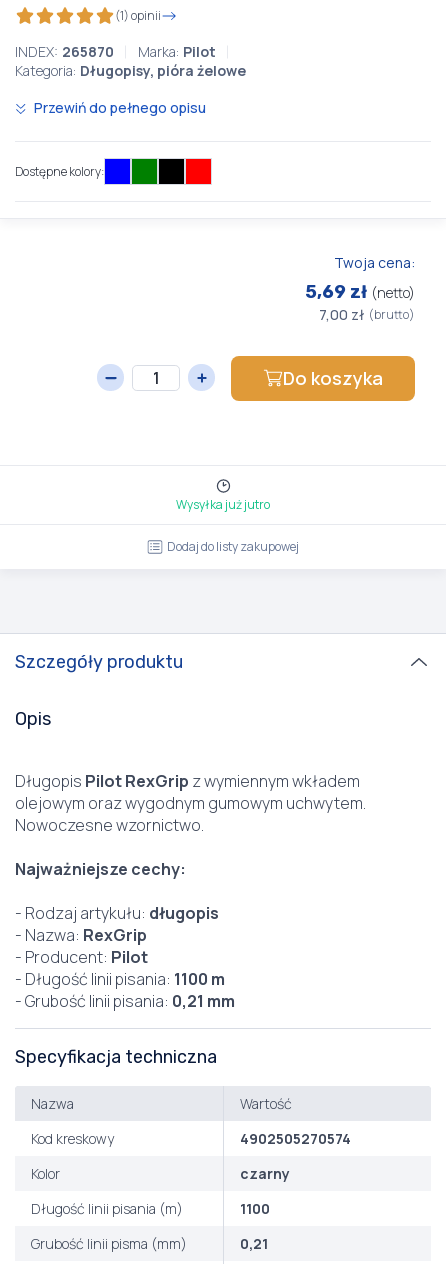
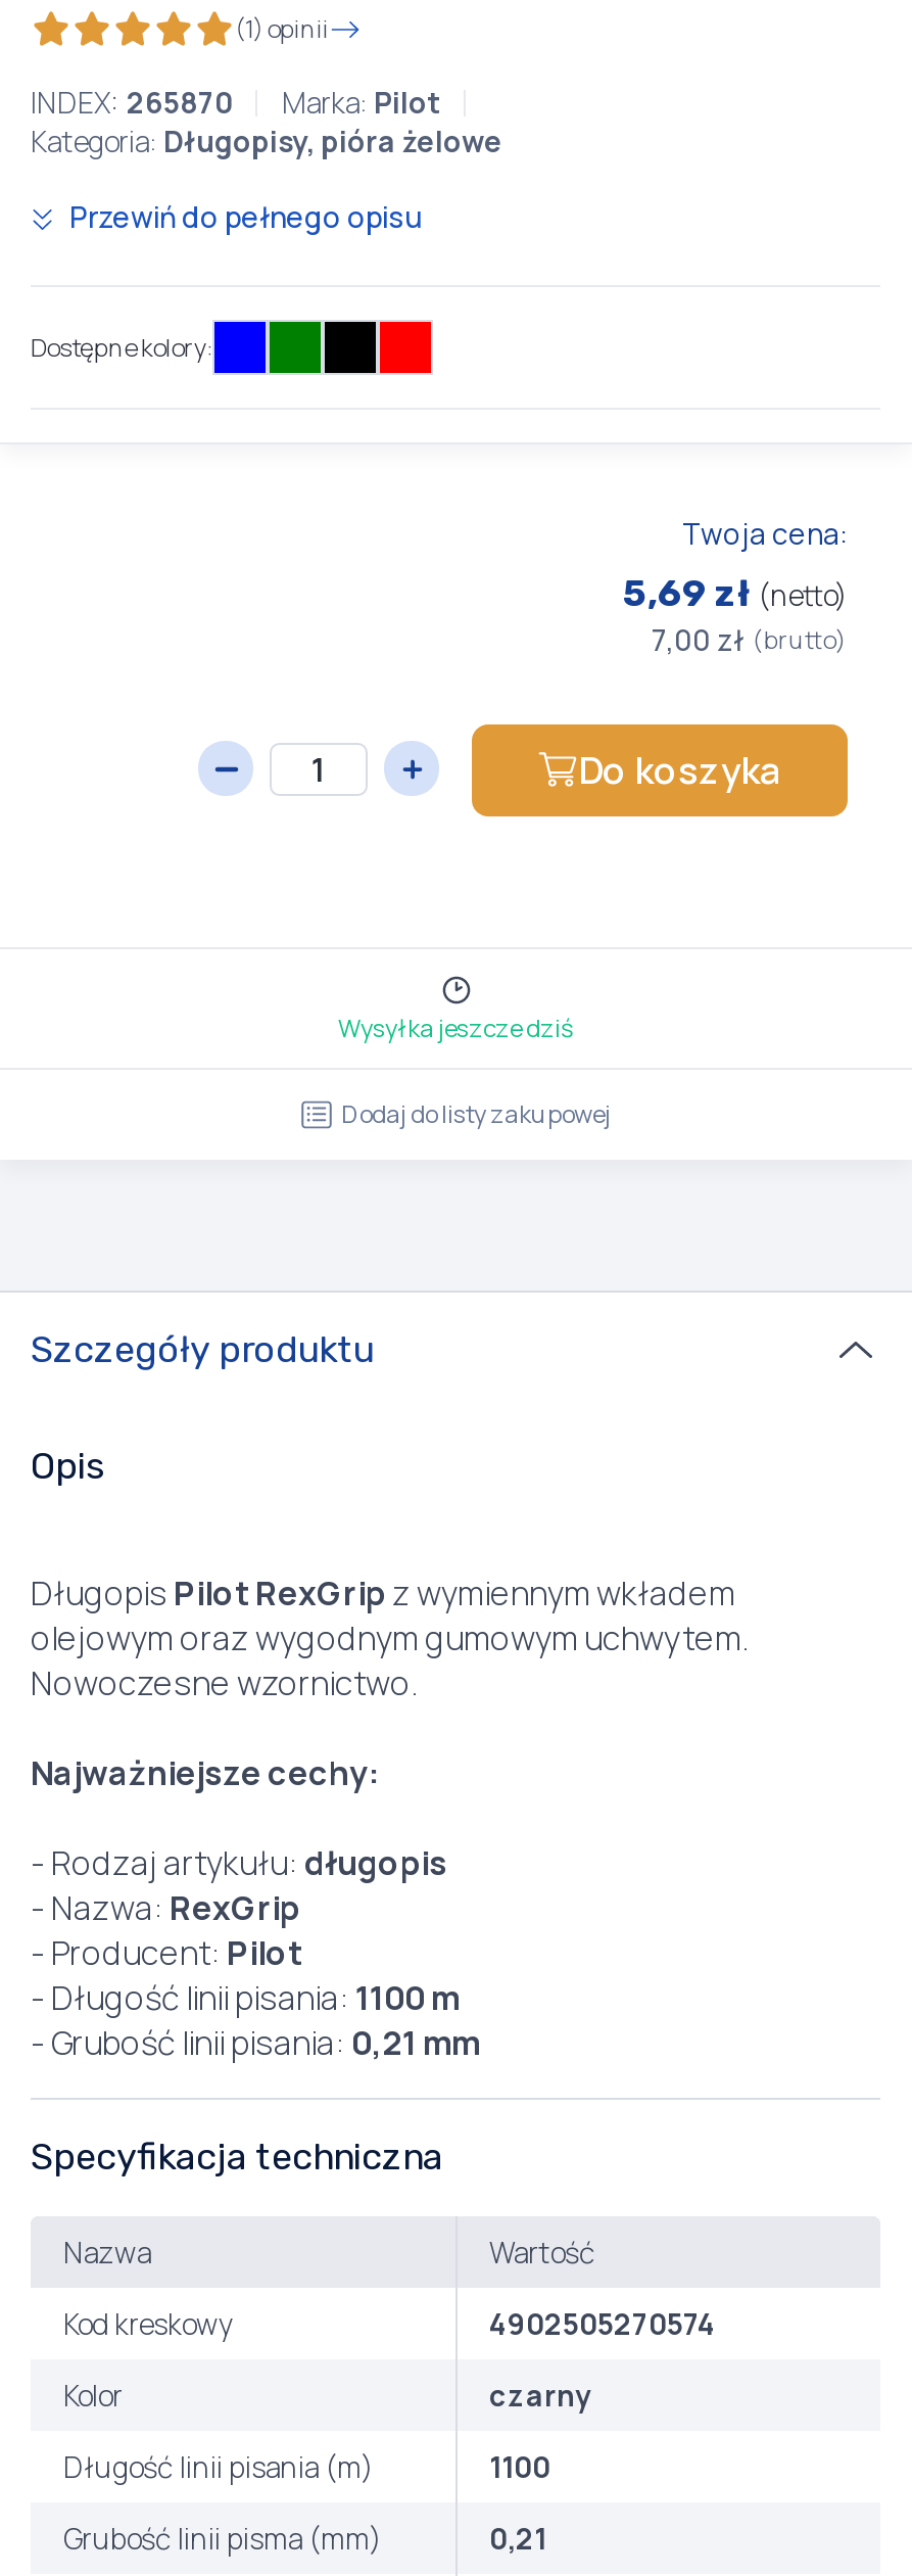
[176,496,270,513] Wysyłka już jutro -> [338,1011,573,1045] Wysyłka jeszcze dziś

